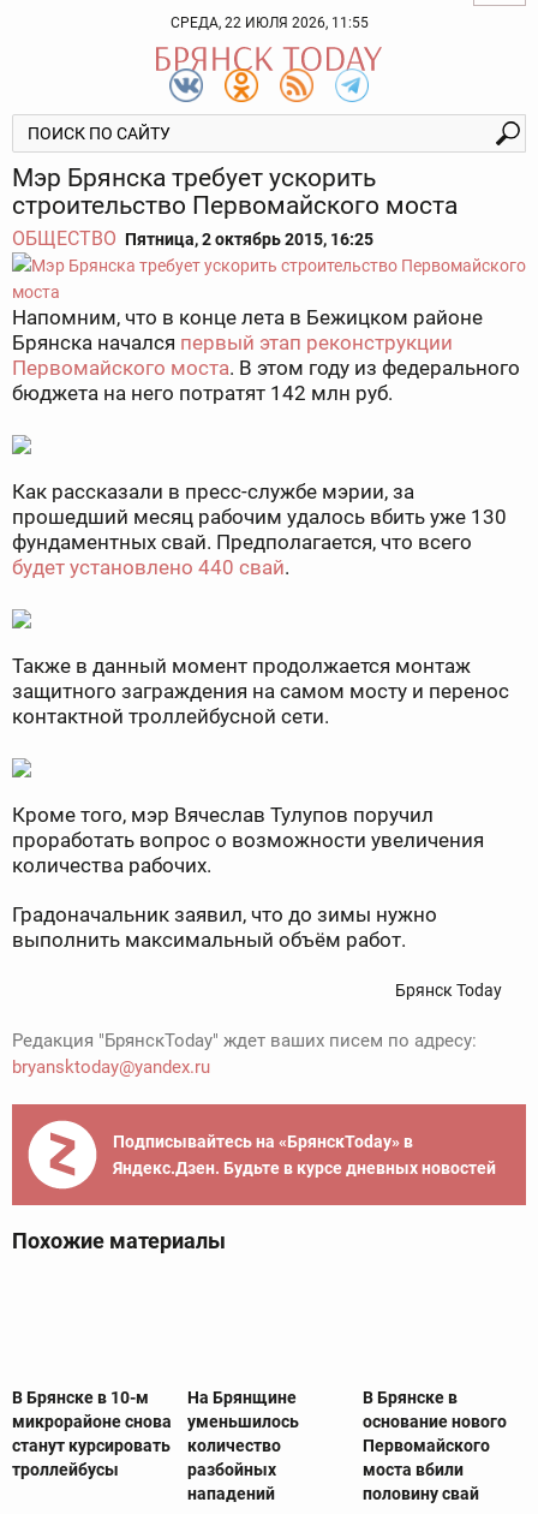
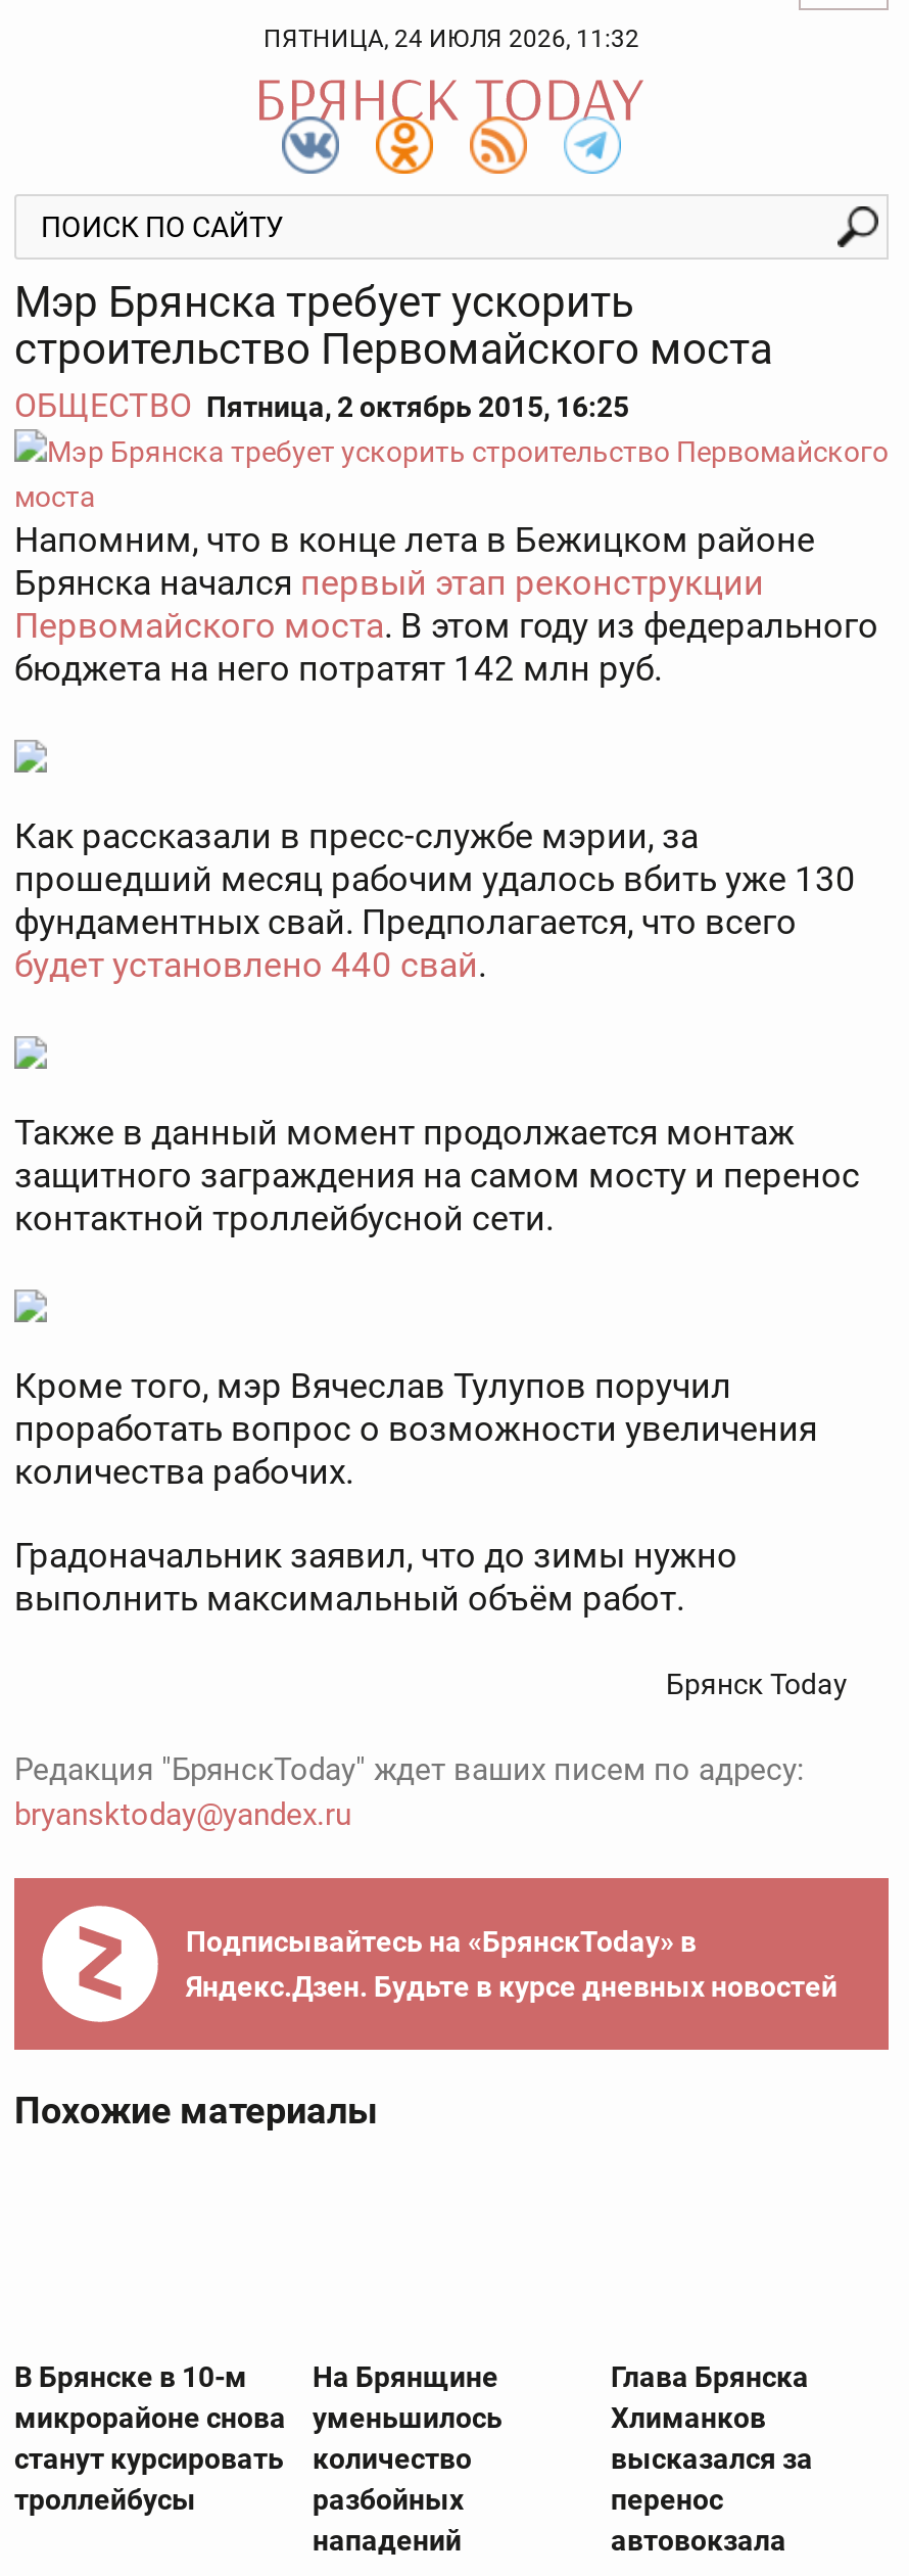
[170,14,368,31] СРЕДА, 22 ИЮЛЯ 2026, 11:55 -> [264,25,639,53] ПЯТНИЦА, 24 ИЮЛЯ 2026, 11:32
[363,1388,507,1504] В Брянске в | основание нового | Первомайского | моста вбили | половину свай -> [611,2361,813,2557] Глава Брянска | Хлиманков | высказался за | перенос | автовокзала

